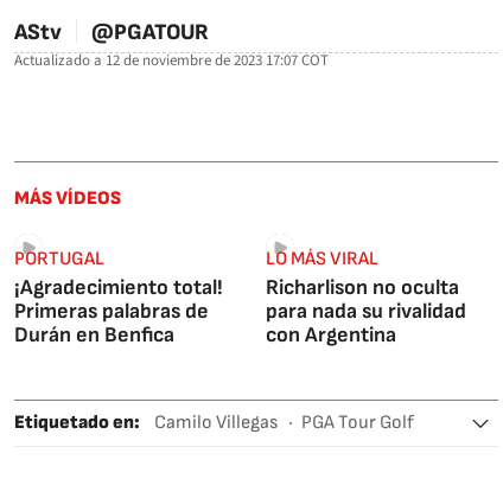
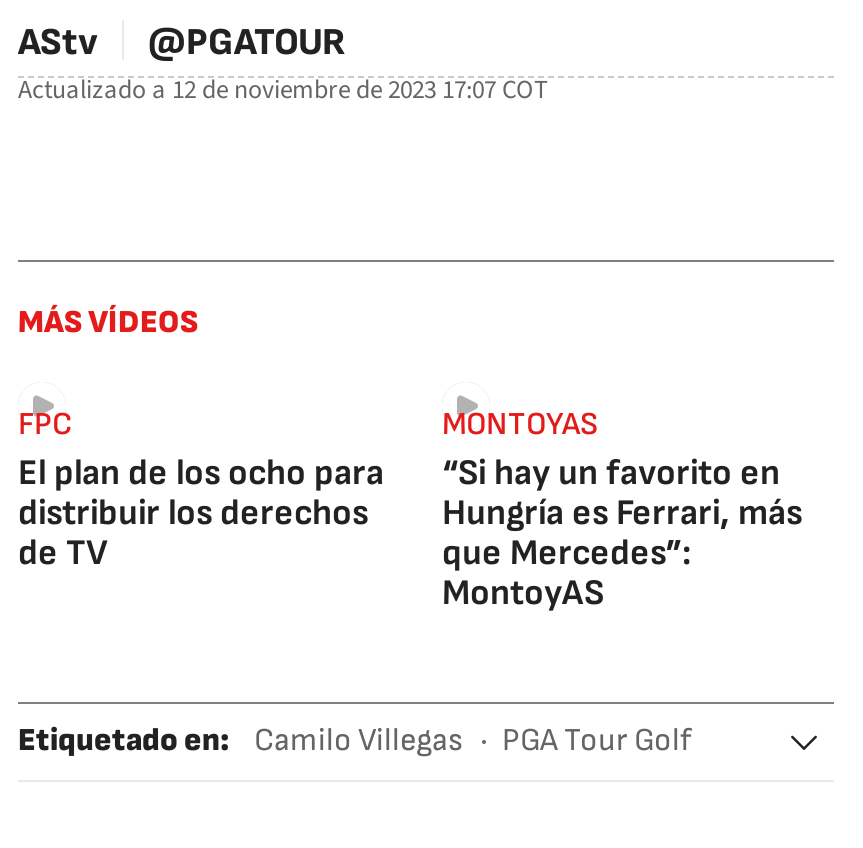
[14,248,223,347] PORTUGAL | ¡Agradecimiento total! | Primeras palabras de | Durán en Benfica -> [18,406,384,574] FPC | El plan de los ocho para | distribuir los derechos | de TV
[266,248,466,347] LO MÁS VIRAL | Richarlison no oculta | para nada su rivalidad | con Argentina -> [442,406,802,614] MONTOYAS | “Si hay un favorito en | Hungría es Ferrari, más | que Mercedes”: | MontoyAS

